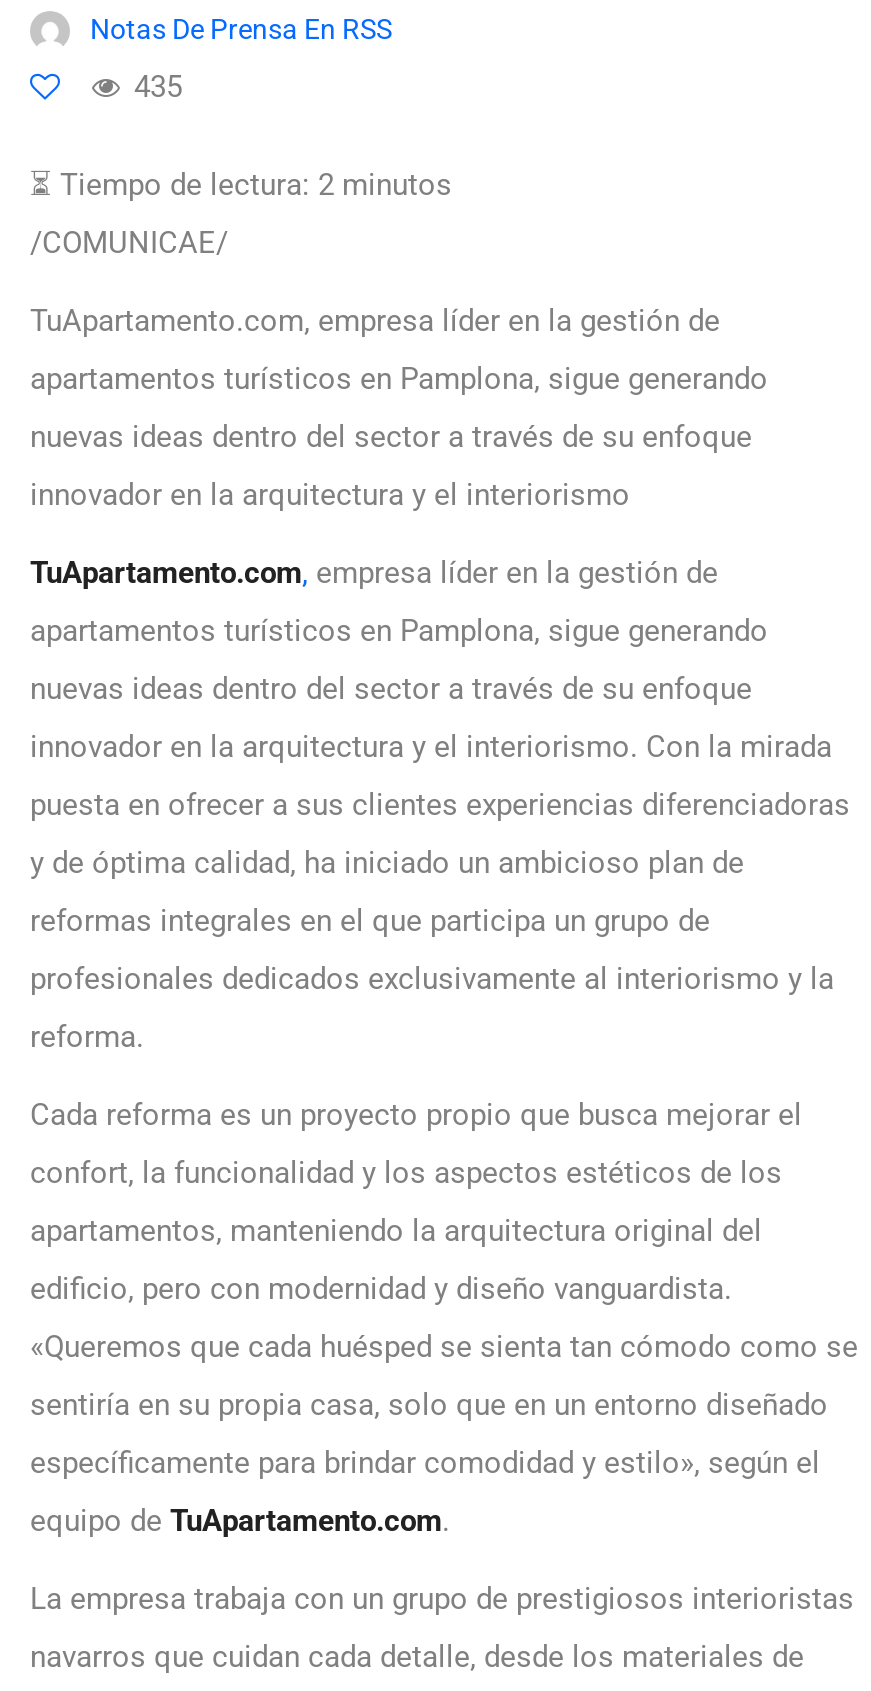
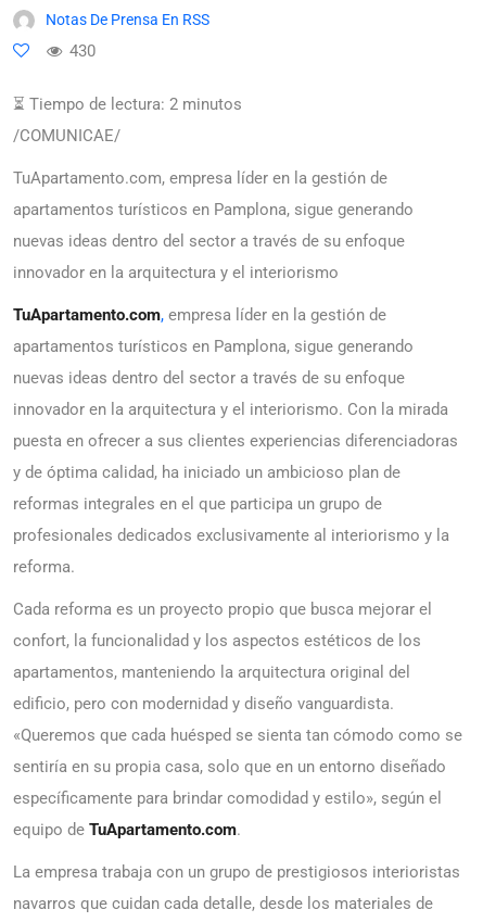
[134,69,182,105] 435 -> [69,41,96,61] 430

